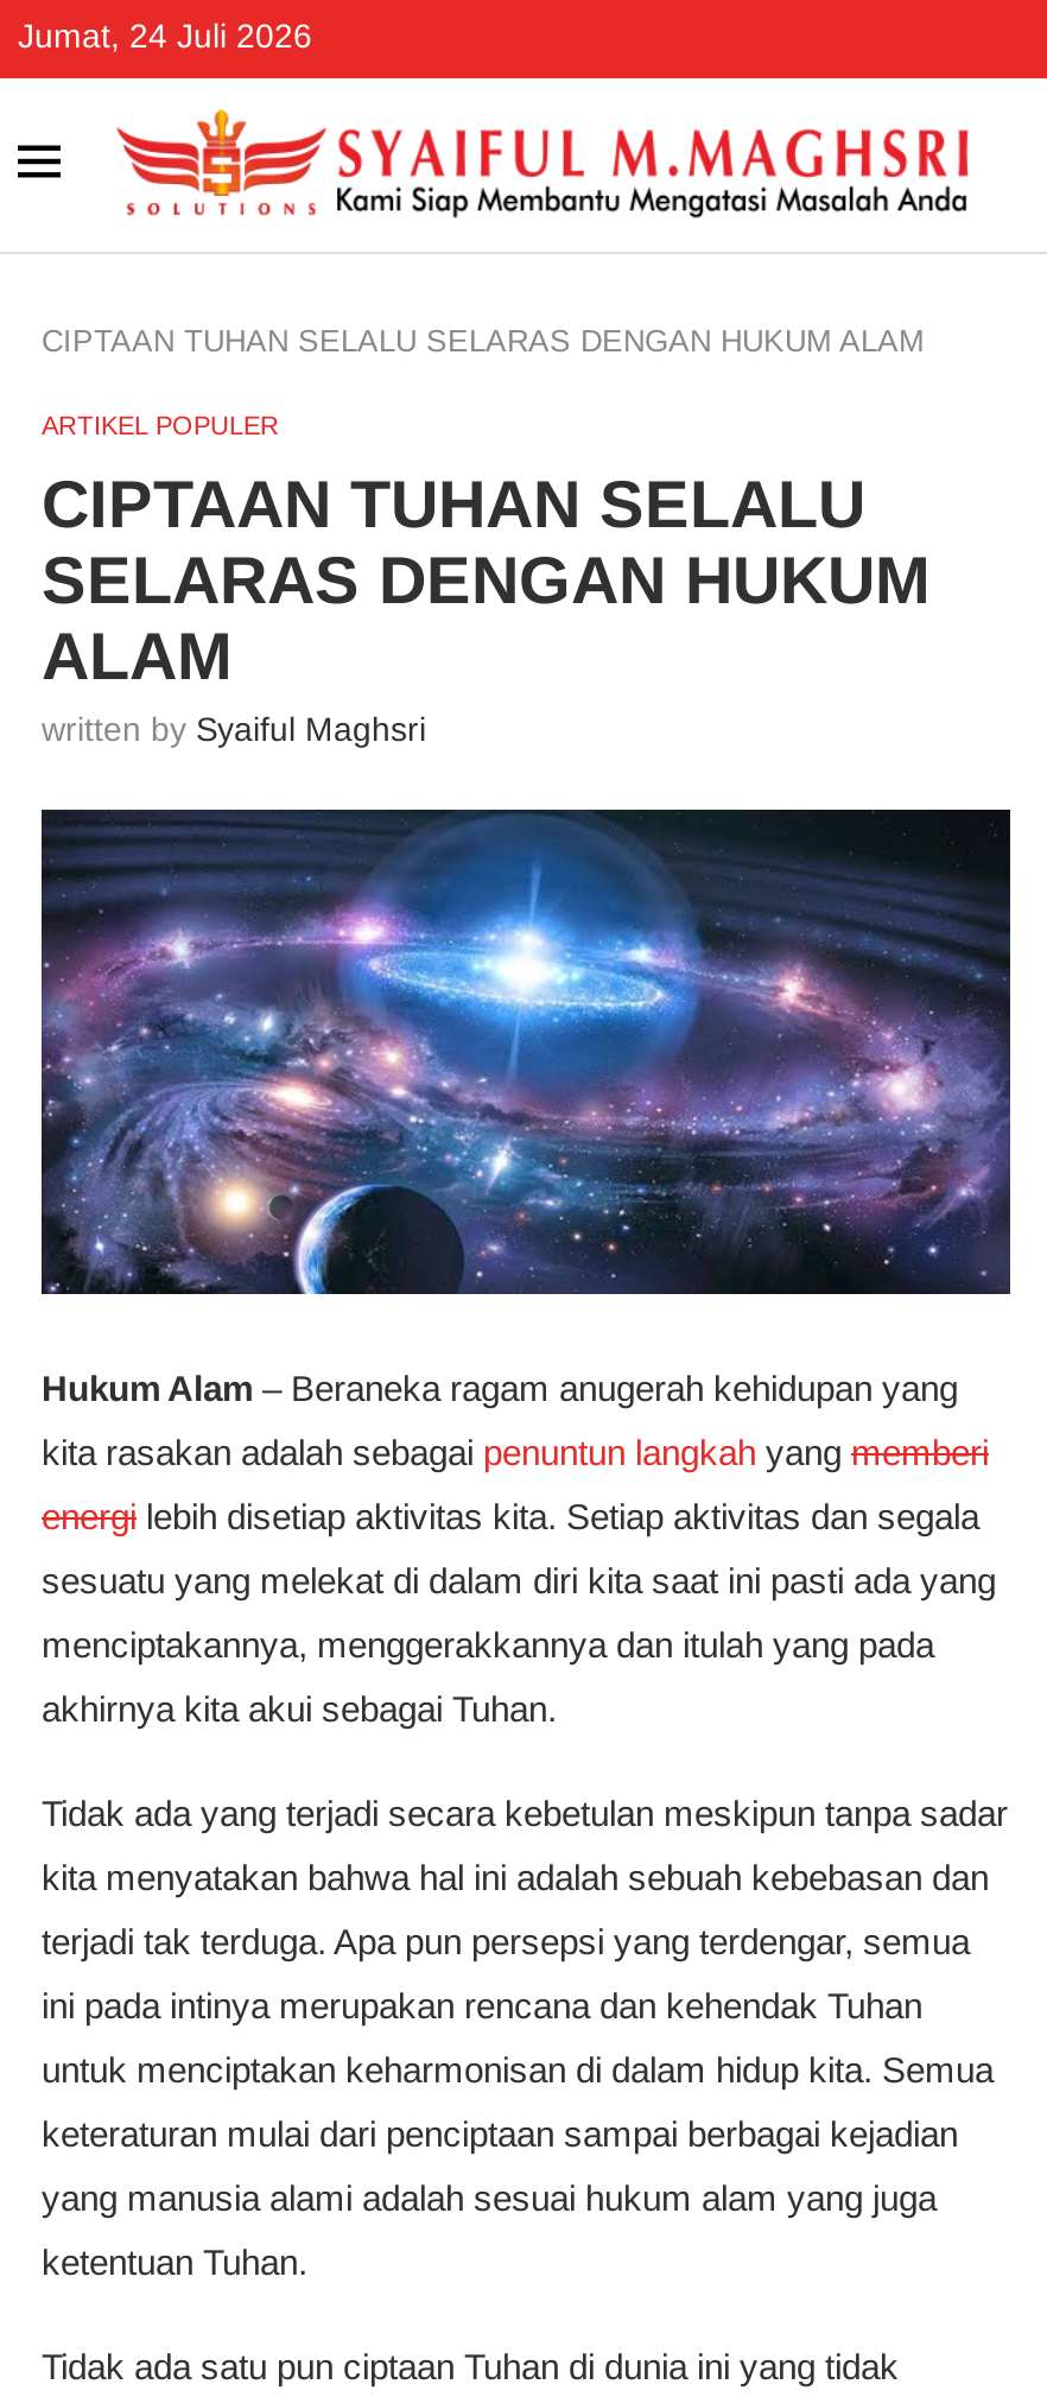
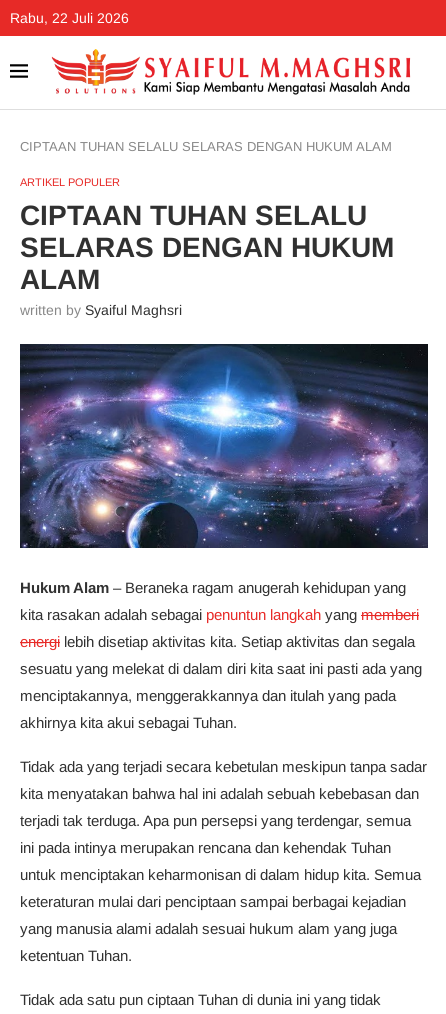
[18,17,312,55] Jumat, 24 Juli 2026 -> [10,10,129,26] Rabu, 22 Juli 2026

